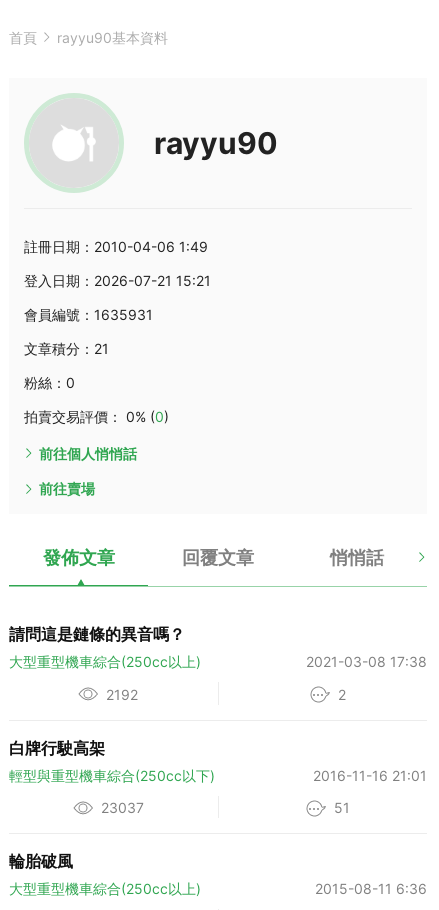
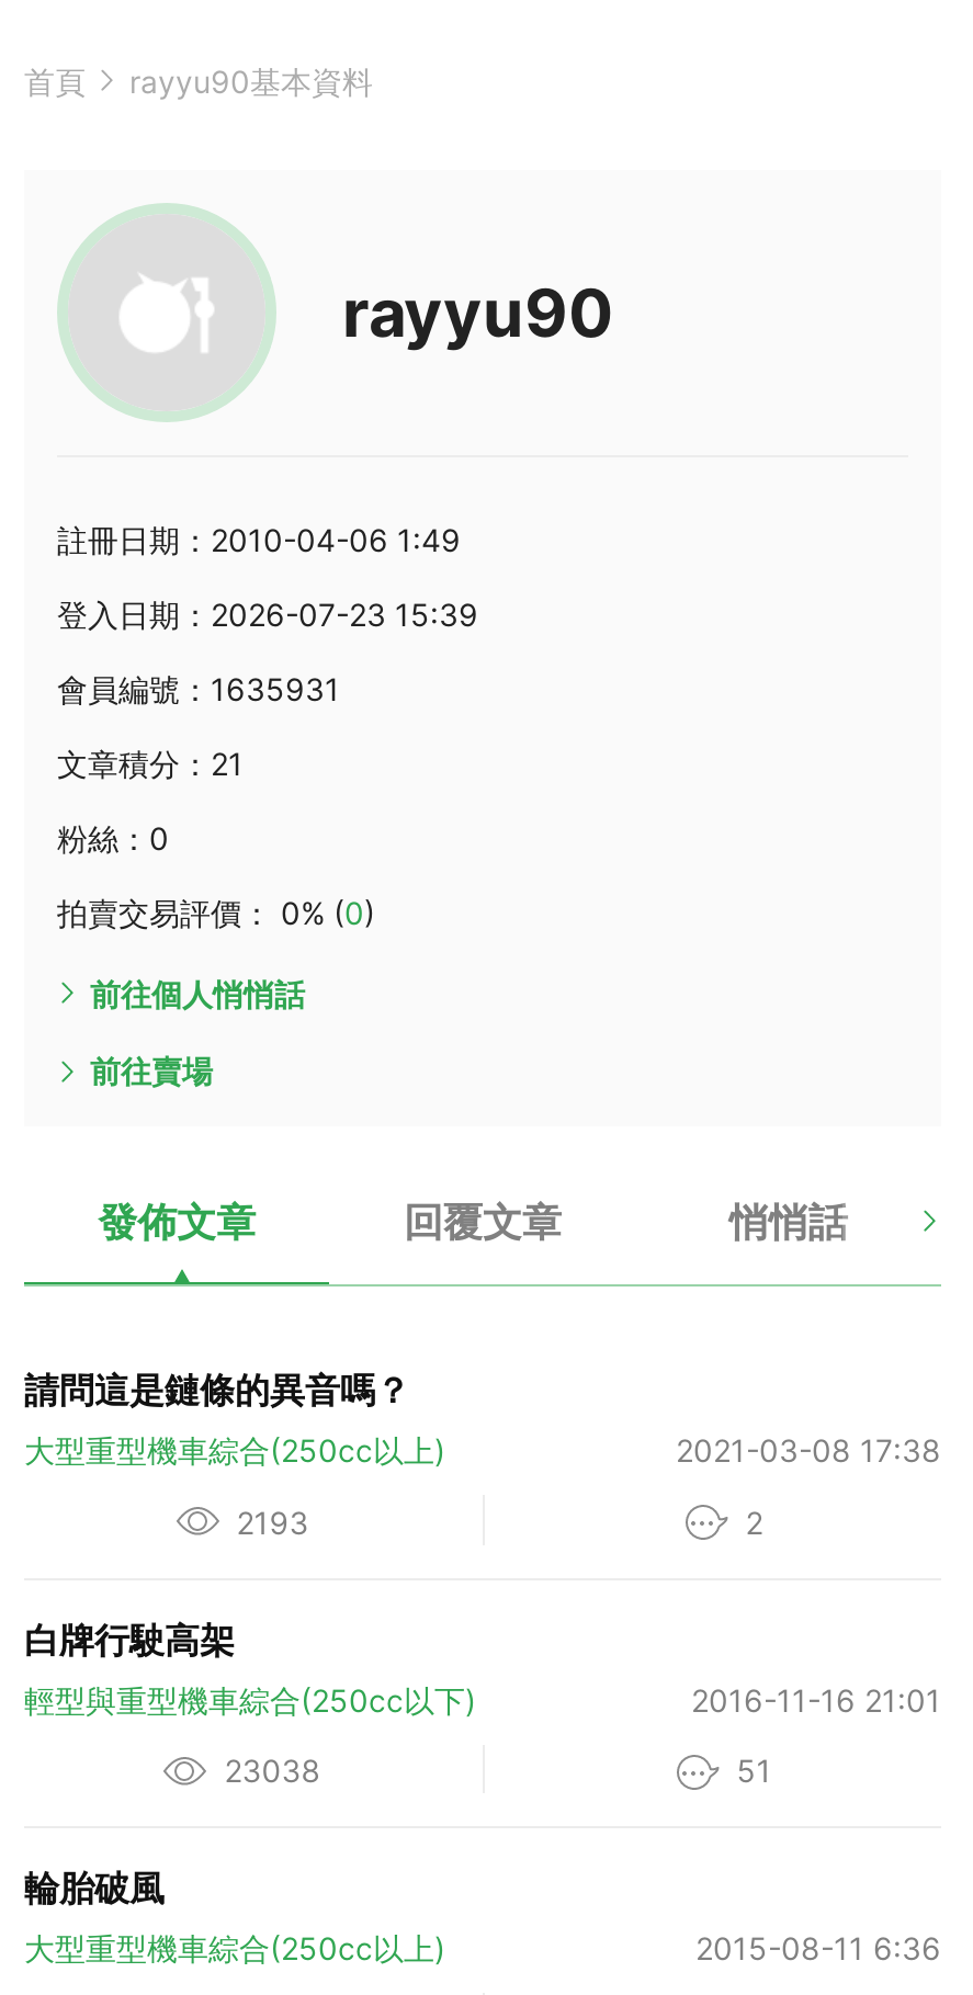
[24,272,211,289] 登入日期：2026-07-21 15:21 -> [57,596,478,633] 登入日期：2026-07-23 15:39
[106,686,138,703] 2192 -> [237,1503,309,1541] 2193
[101,799,144,816] 23037 -> [224,1752,321,1790] 23038

